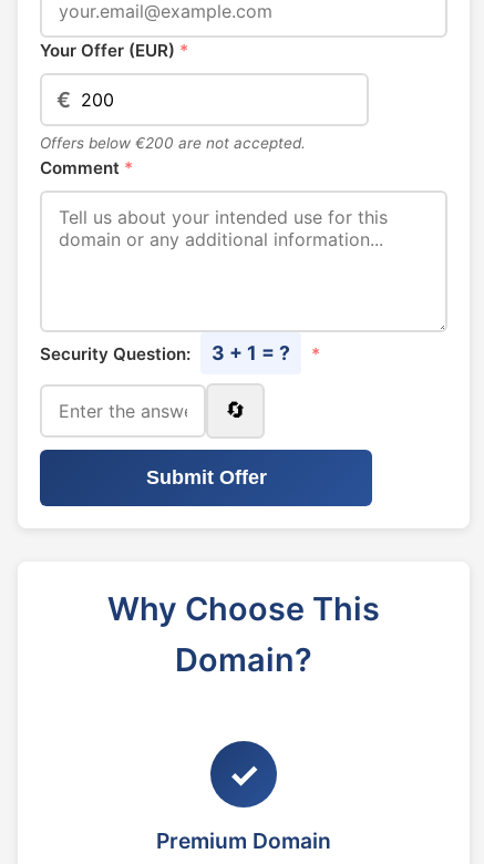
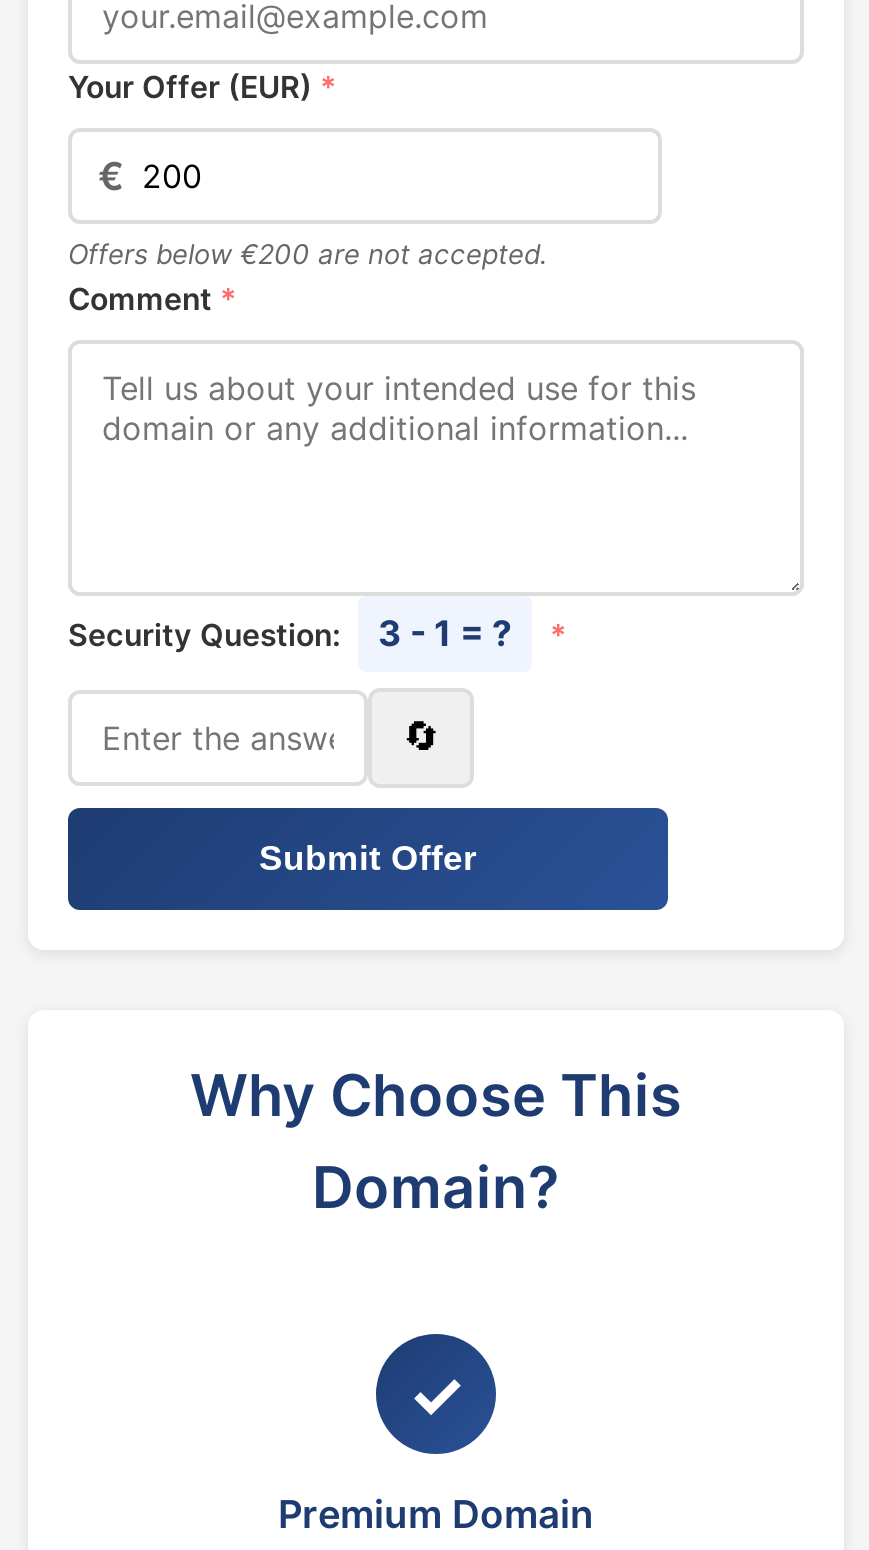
[212,341,290,364] 3 + 1 = ? -> [378,612,512,654] 3 - 1 = ?

